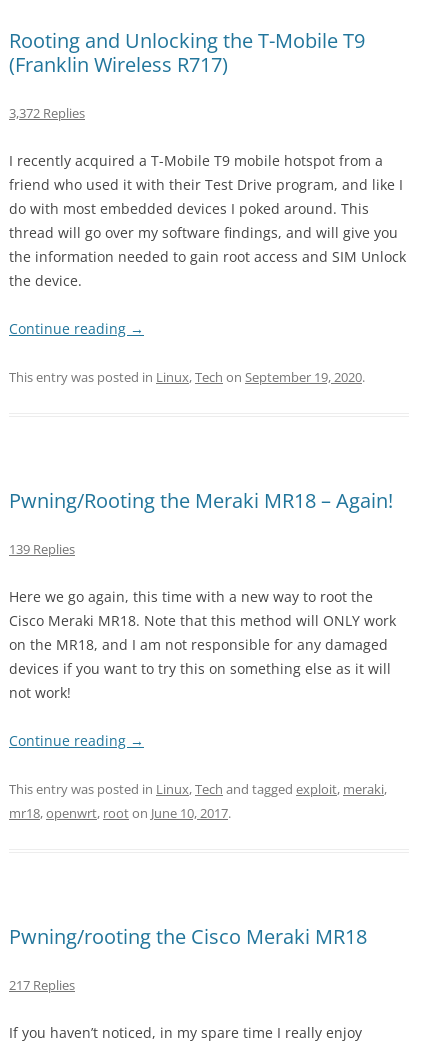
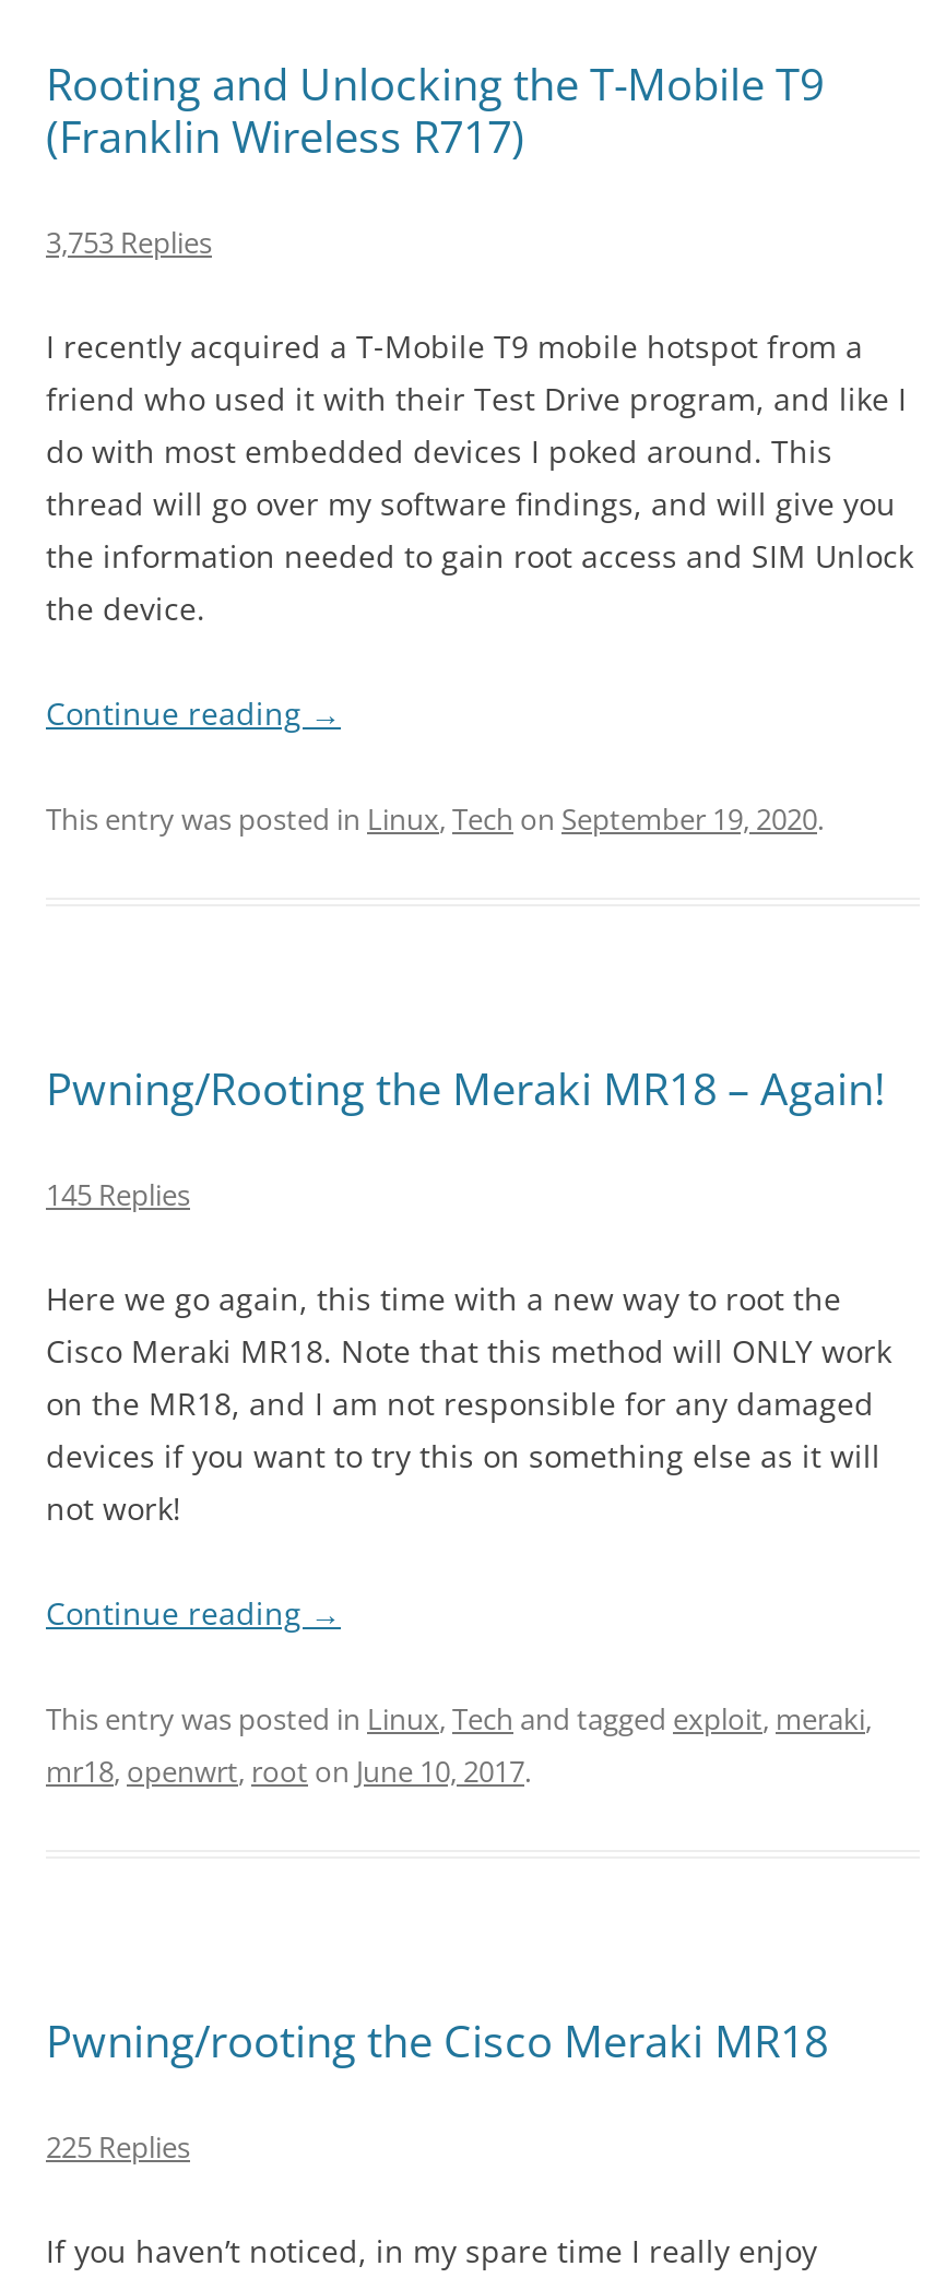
[9,104,85,122] 3,372 Replies -> [46,223,212,262] 3,753 Replies
[9,540,75,558] 139 Replies -> [46,1175,190,1214] 145 Replies
[9,976,75,994] 217 Replies -> [46,2127,190,2167] 225 Replies

